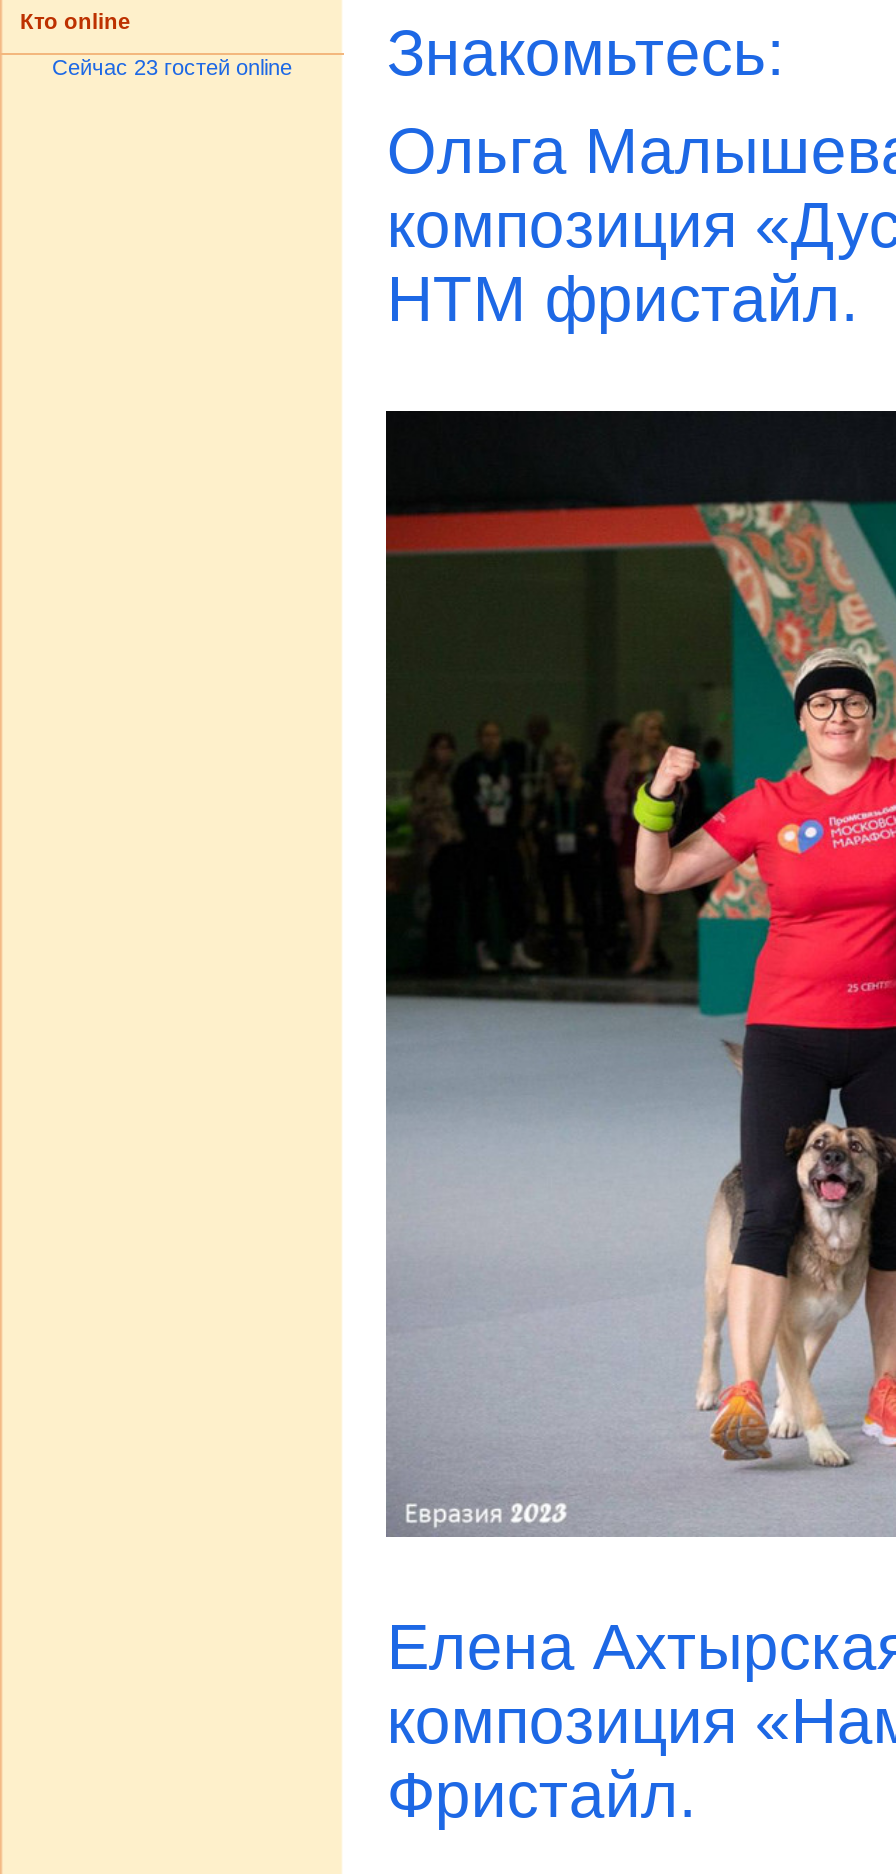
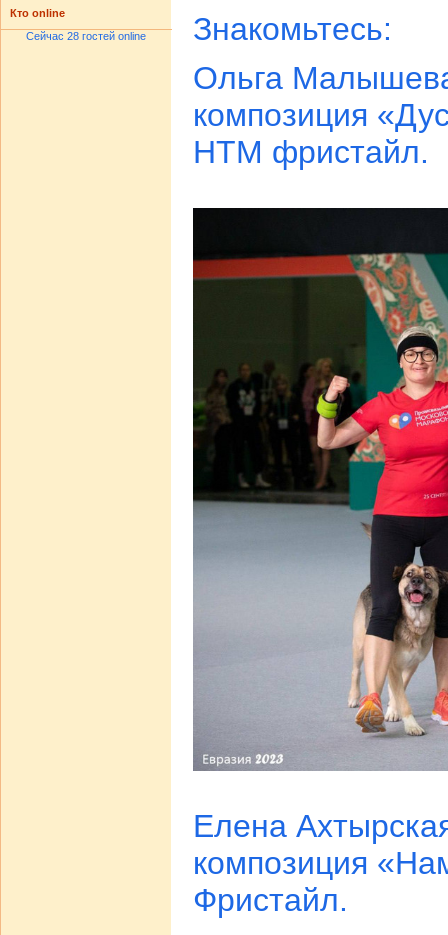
[52,55,292,79] Сейчас 23 гостей online -> [26,30,146,42] Сейчас 28 гостей online

